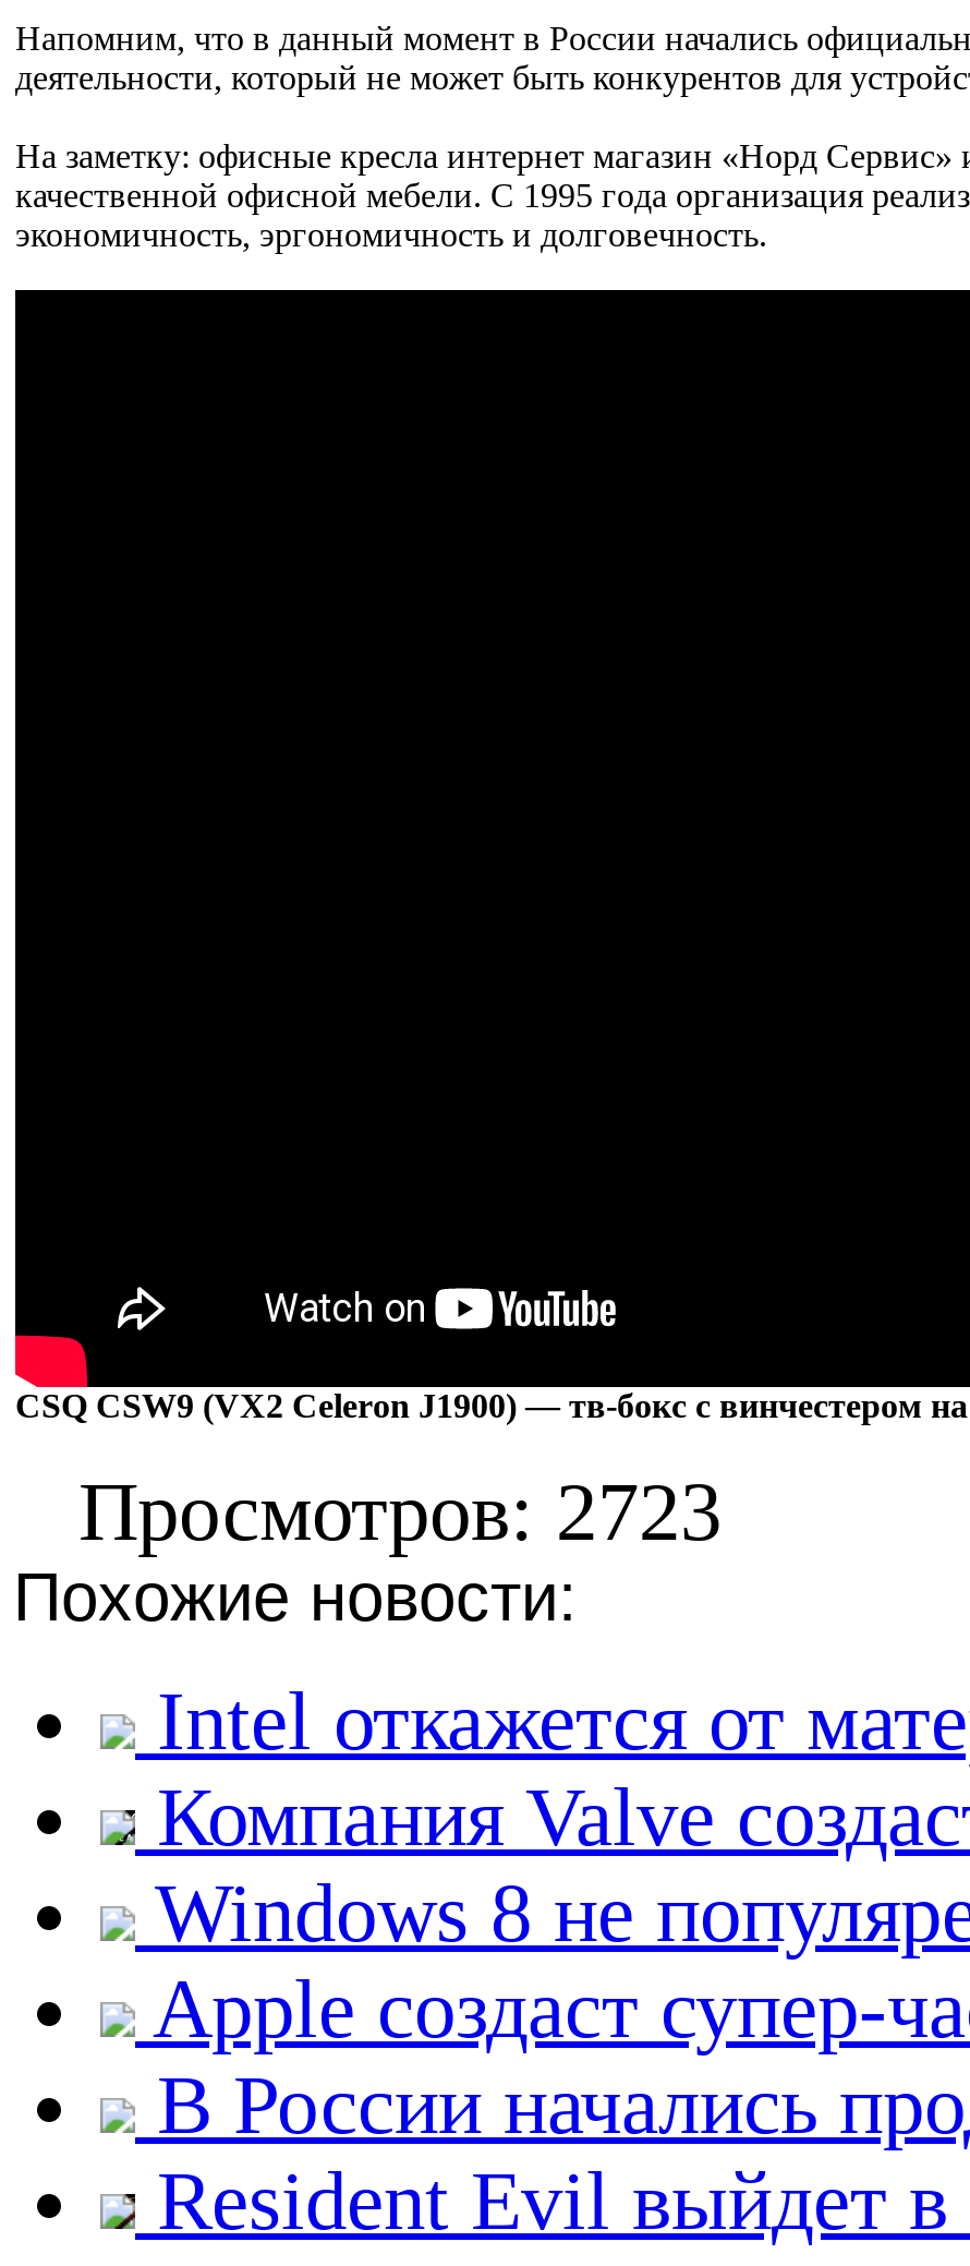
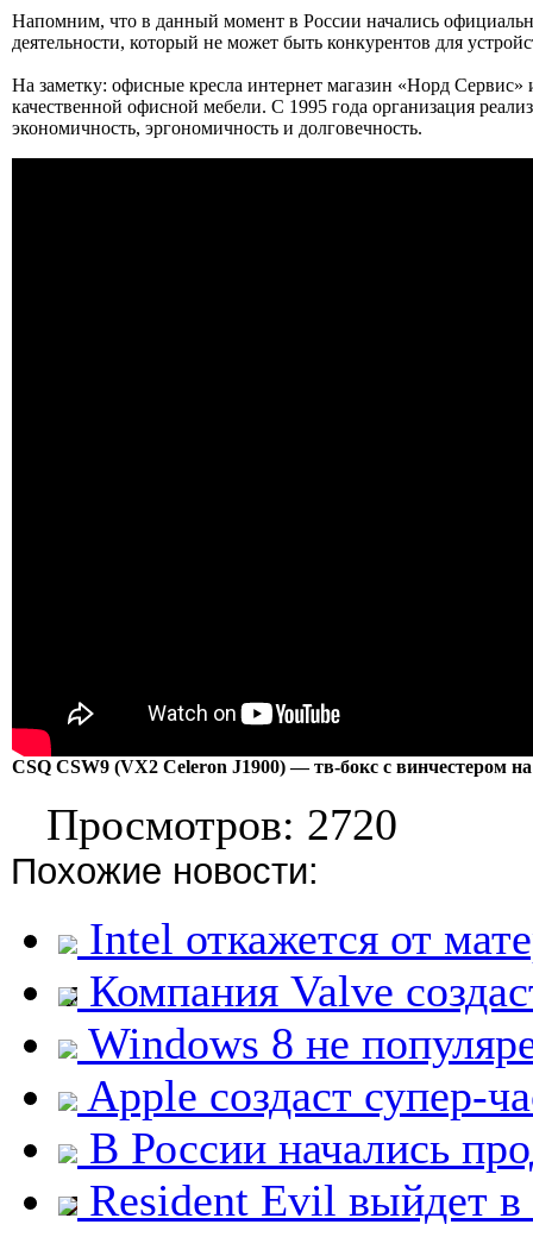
[13,1465,809,1557] Просмотров: 2723 -> [11,799,445,849] Просмотров: 2720

